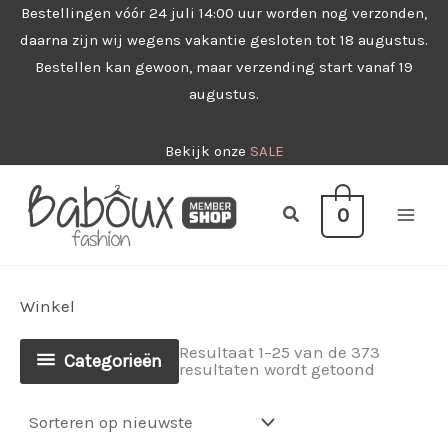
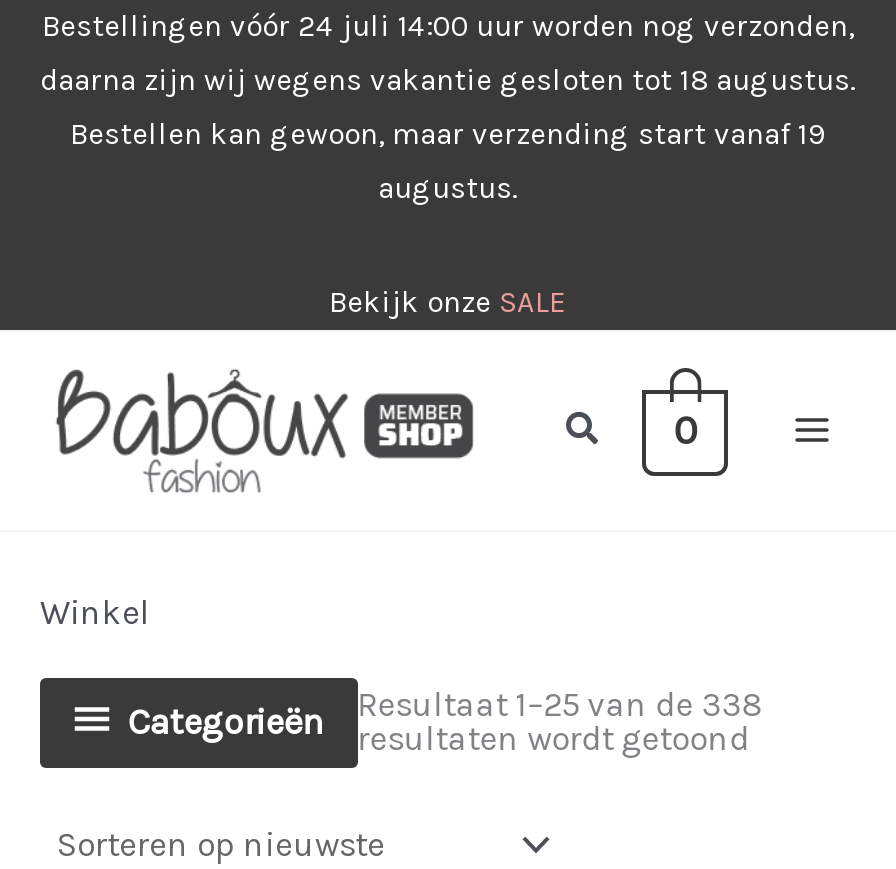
[179,342,380,362] Resultaat 1–25 van de 373 -> [358,685,762,725] Resultaat 1–25 van de 338

